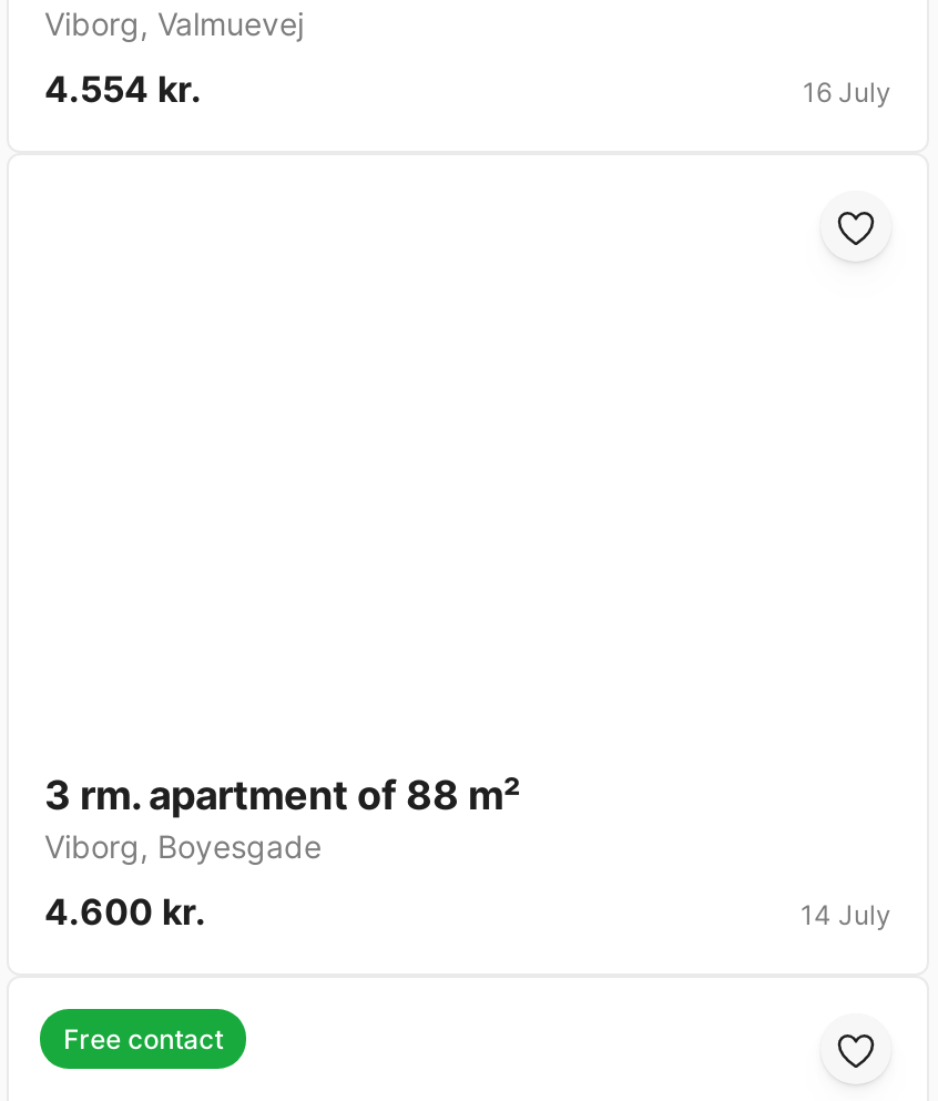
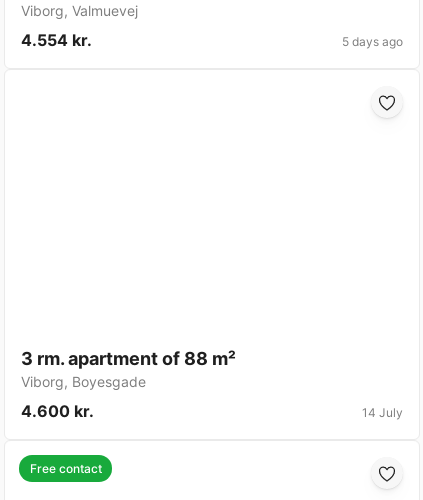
[803,76,891,110] 16 July -> [342,34,403,49] 5 days ago

